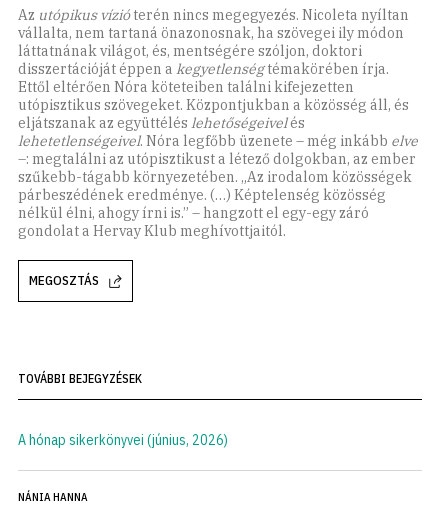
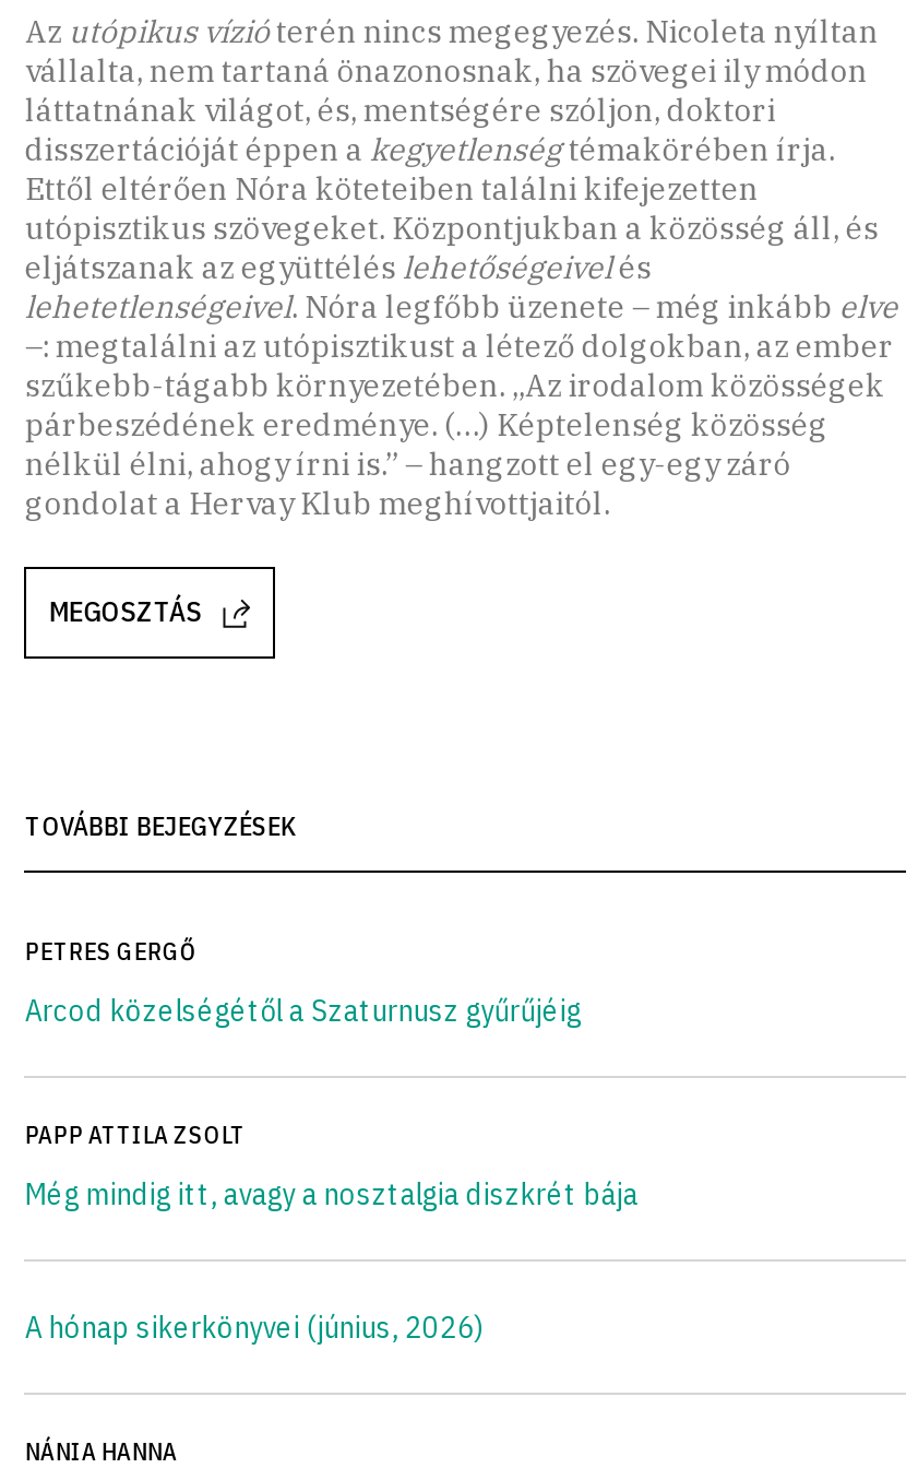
none -> [25,937,638,1214] PETRES GERGŐ | Arcod közelségétől a Szaturnusz gyűrűjéig | PAPP ATTILA ZSOLT | Még mindig itt, avagy a nosztalgia diszkrét bája

